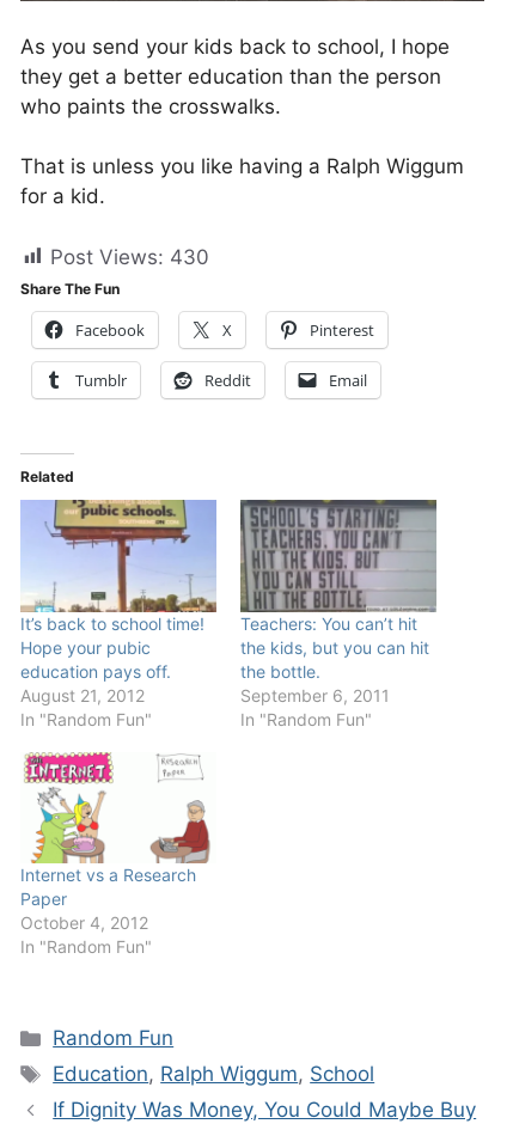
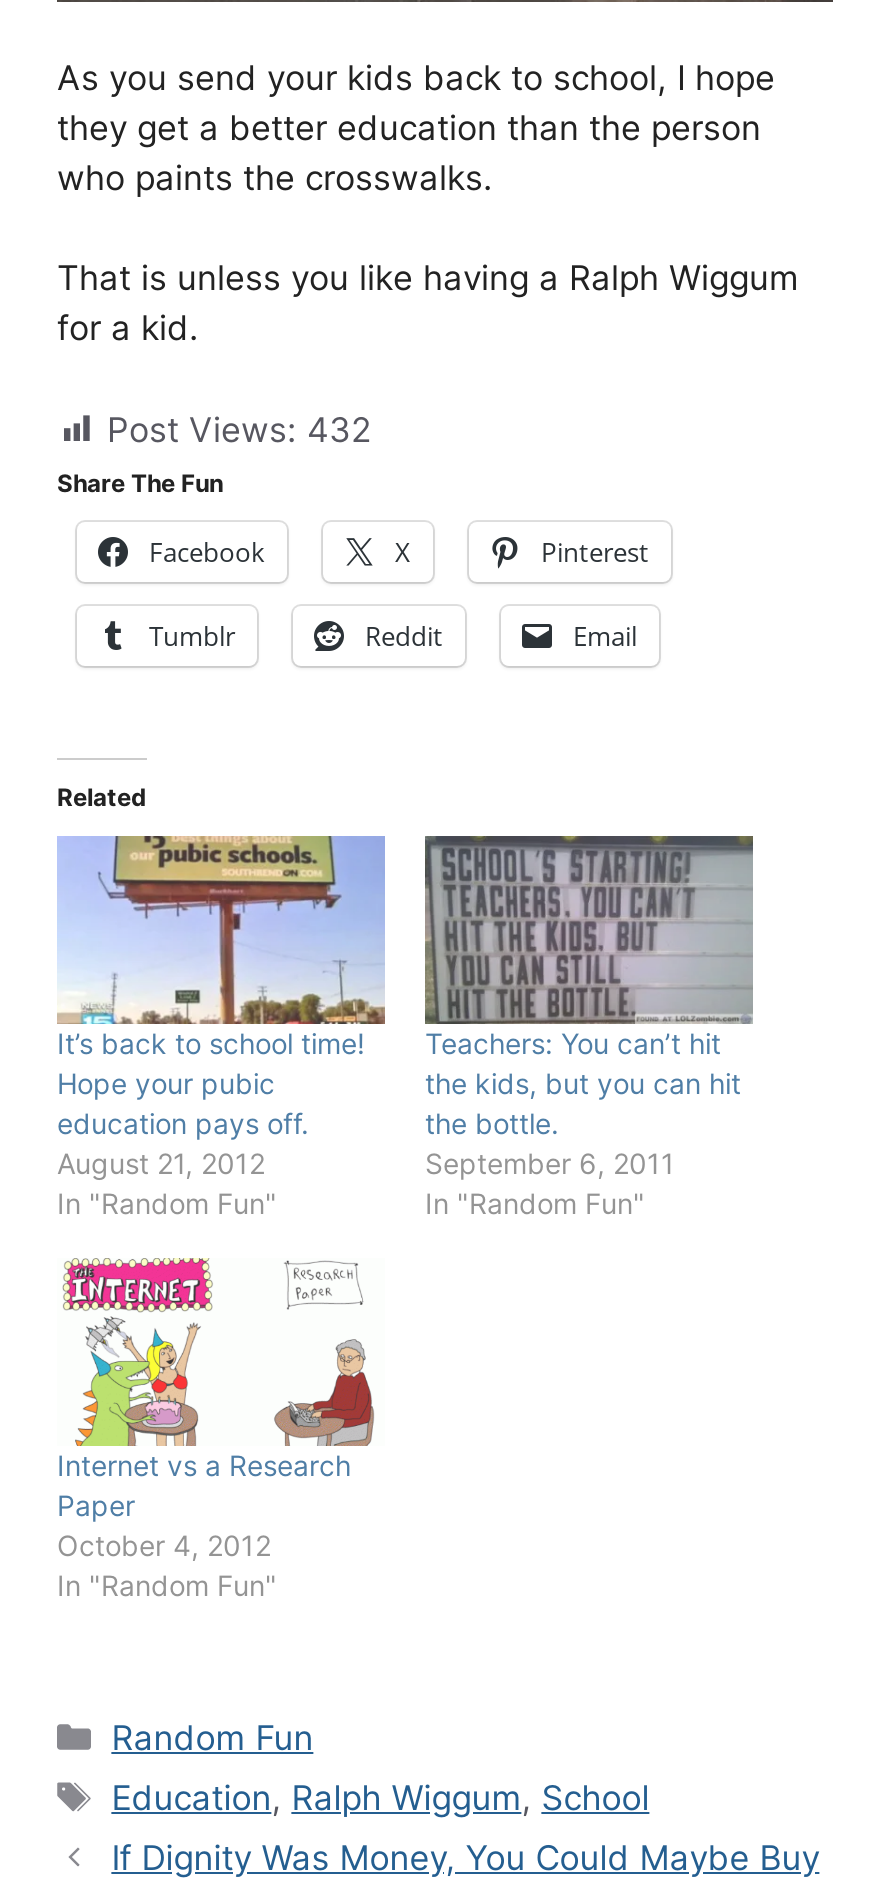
[50,245,209,269] Post Views: 430 -> [107,410,371,450] Post Views: 432

